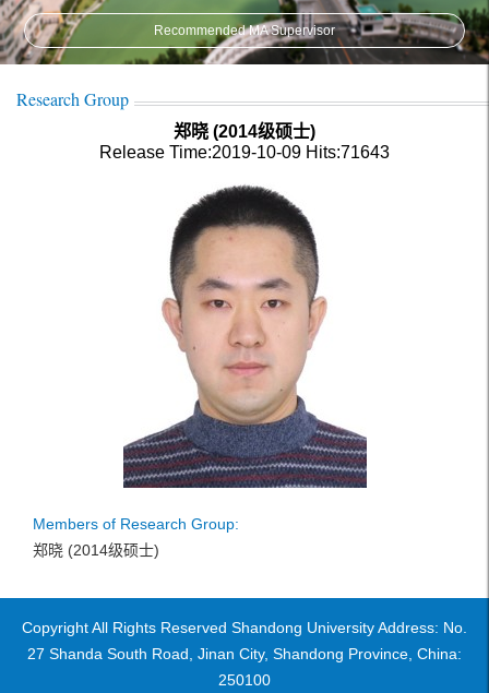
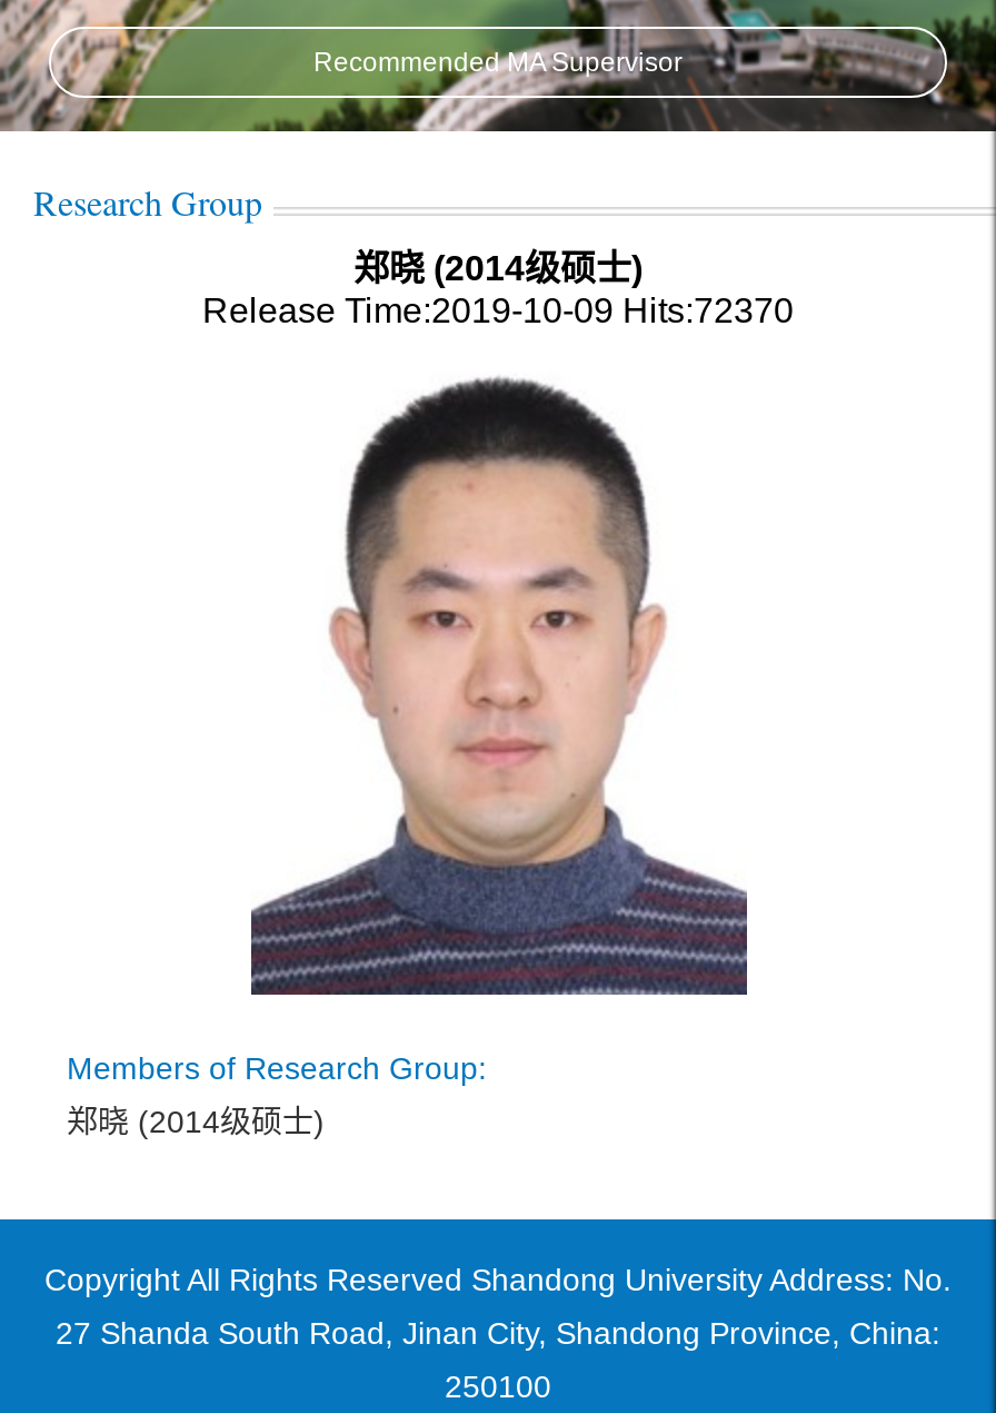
[99,143,390,162] Release Time:2019-10-09 Hits:71643 -> [202,292,794,329] Release Time:2019-10-09 Hits:72370

